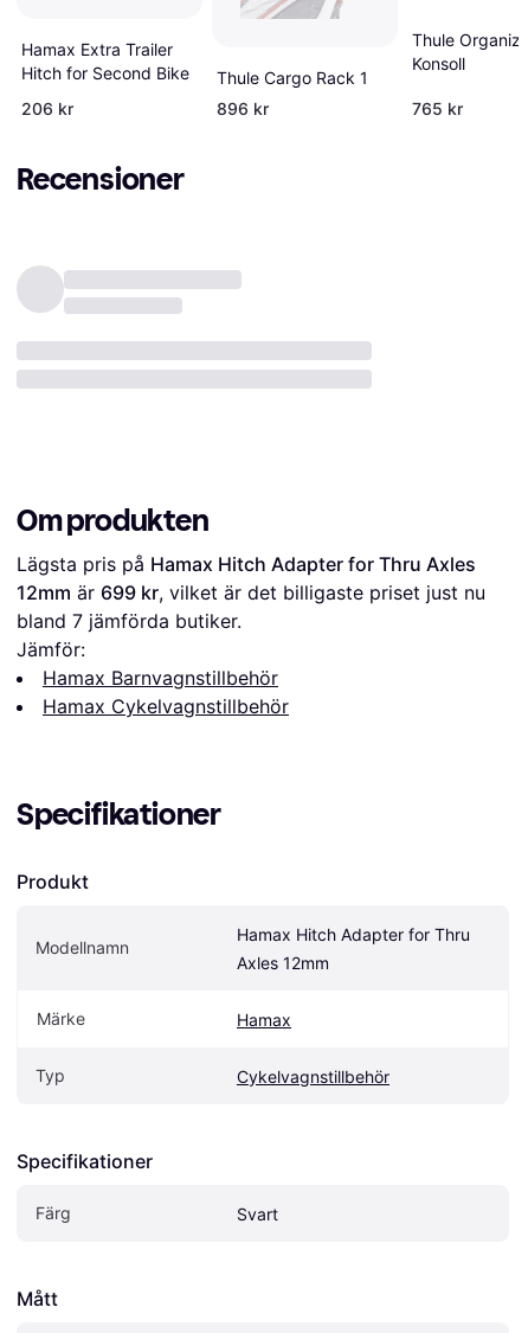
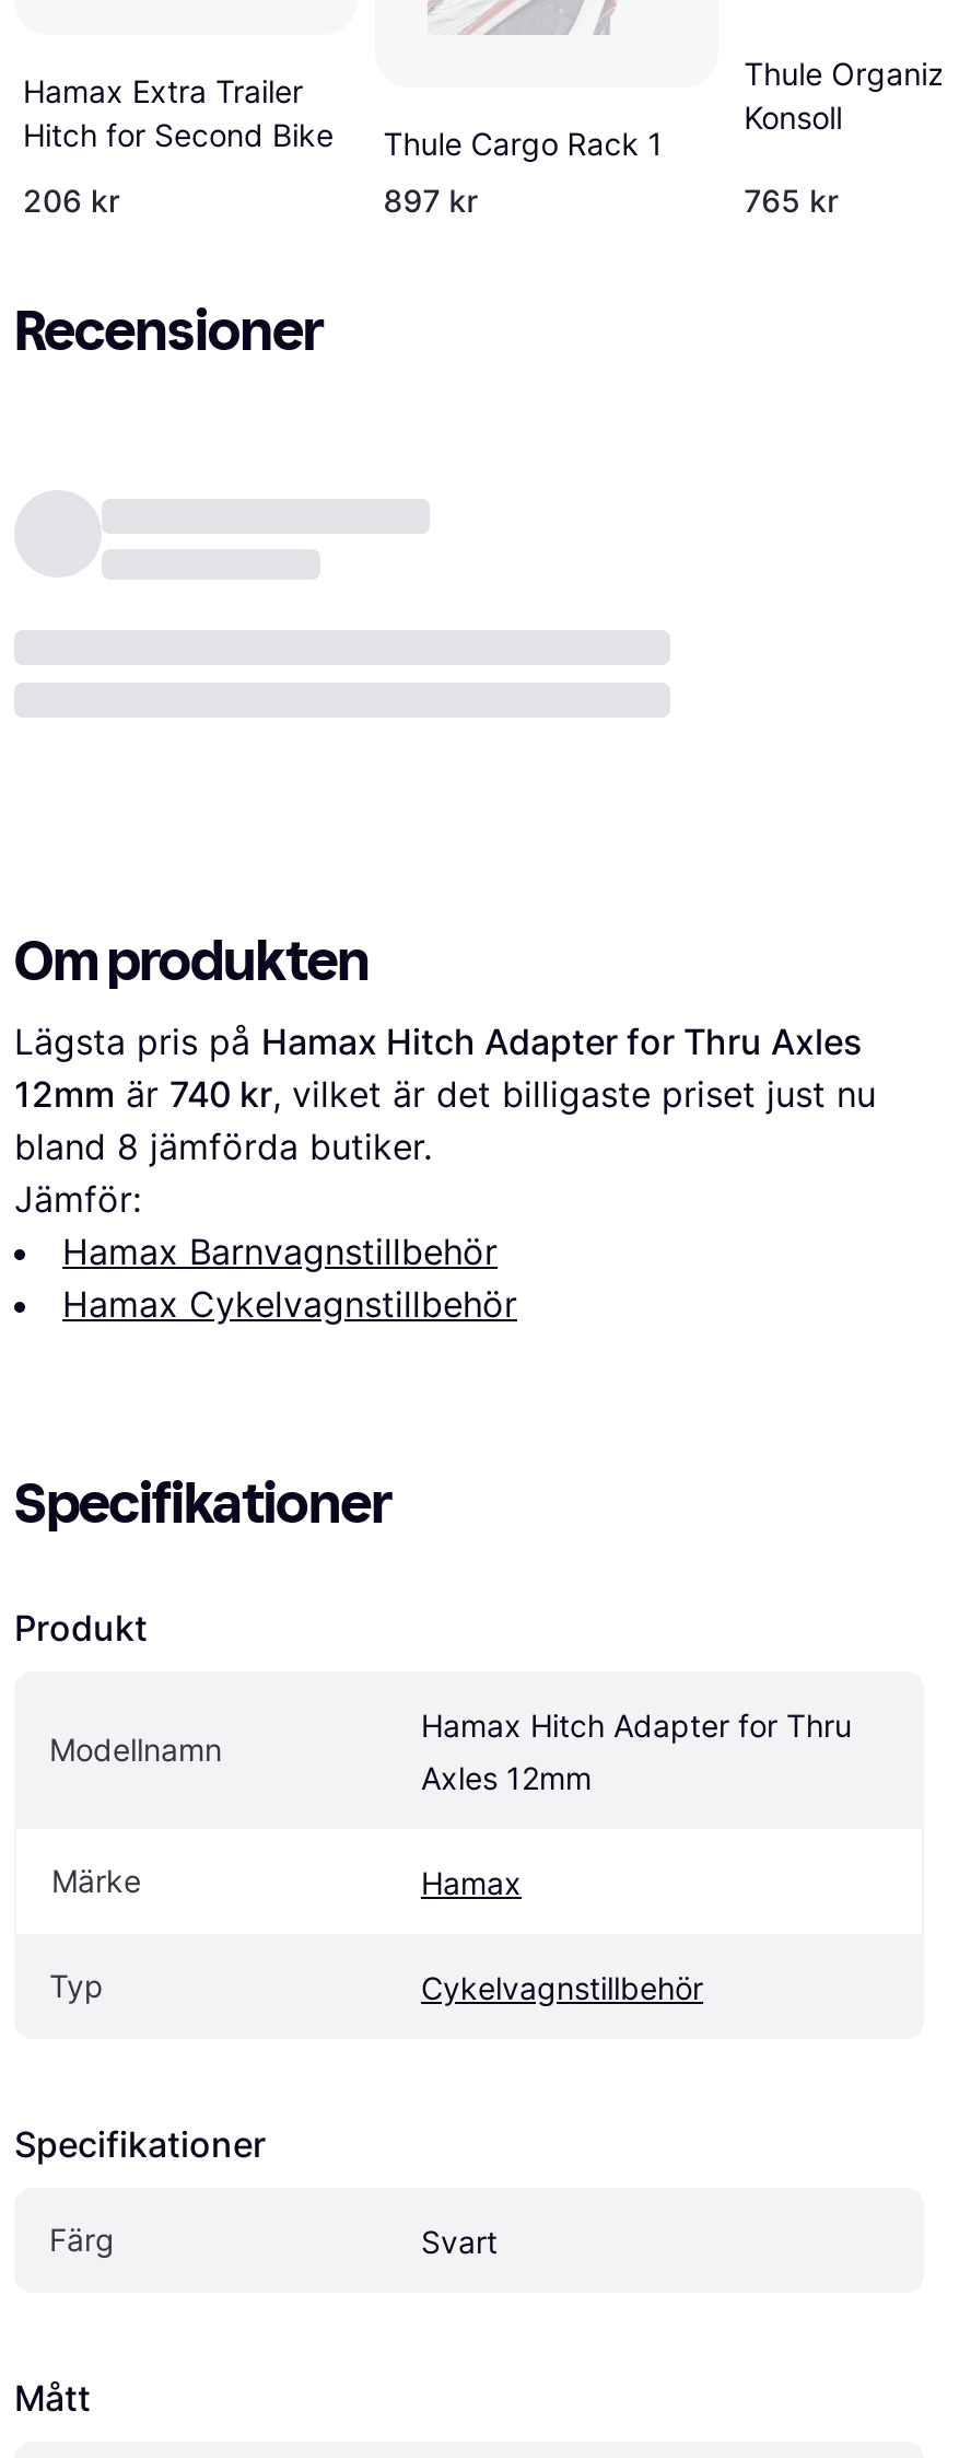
[216,98,268,118] 896 kr -> [383,182,477,219] 897 kr
[17,581,485,604] 12mm är 699 kr, vilket är det billigaste priset just nu -> [14,1072,876,1116] 12mm är 740 kr, vilket är det billigaste priset just nu
[17,609,242,633] bland 7 jämförda butiker. -> [14,1125,432,1168] bland 8 jämförda butiker.

